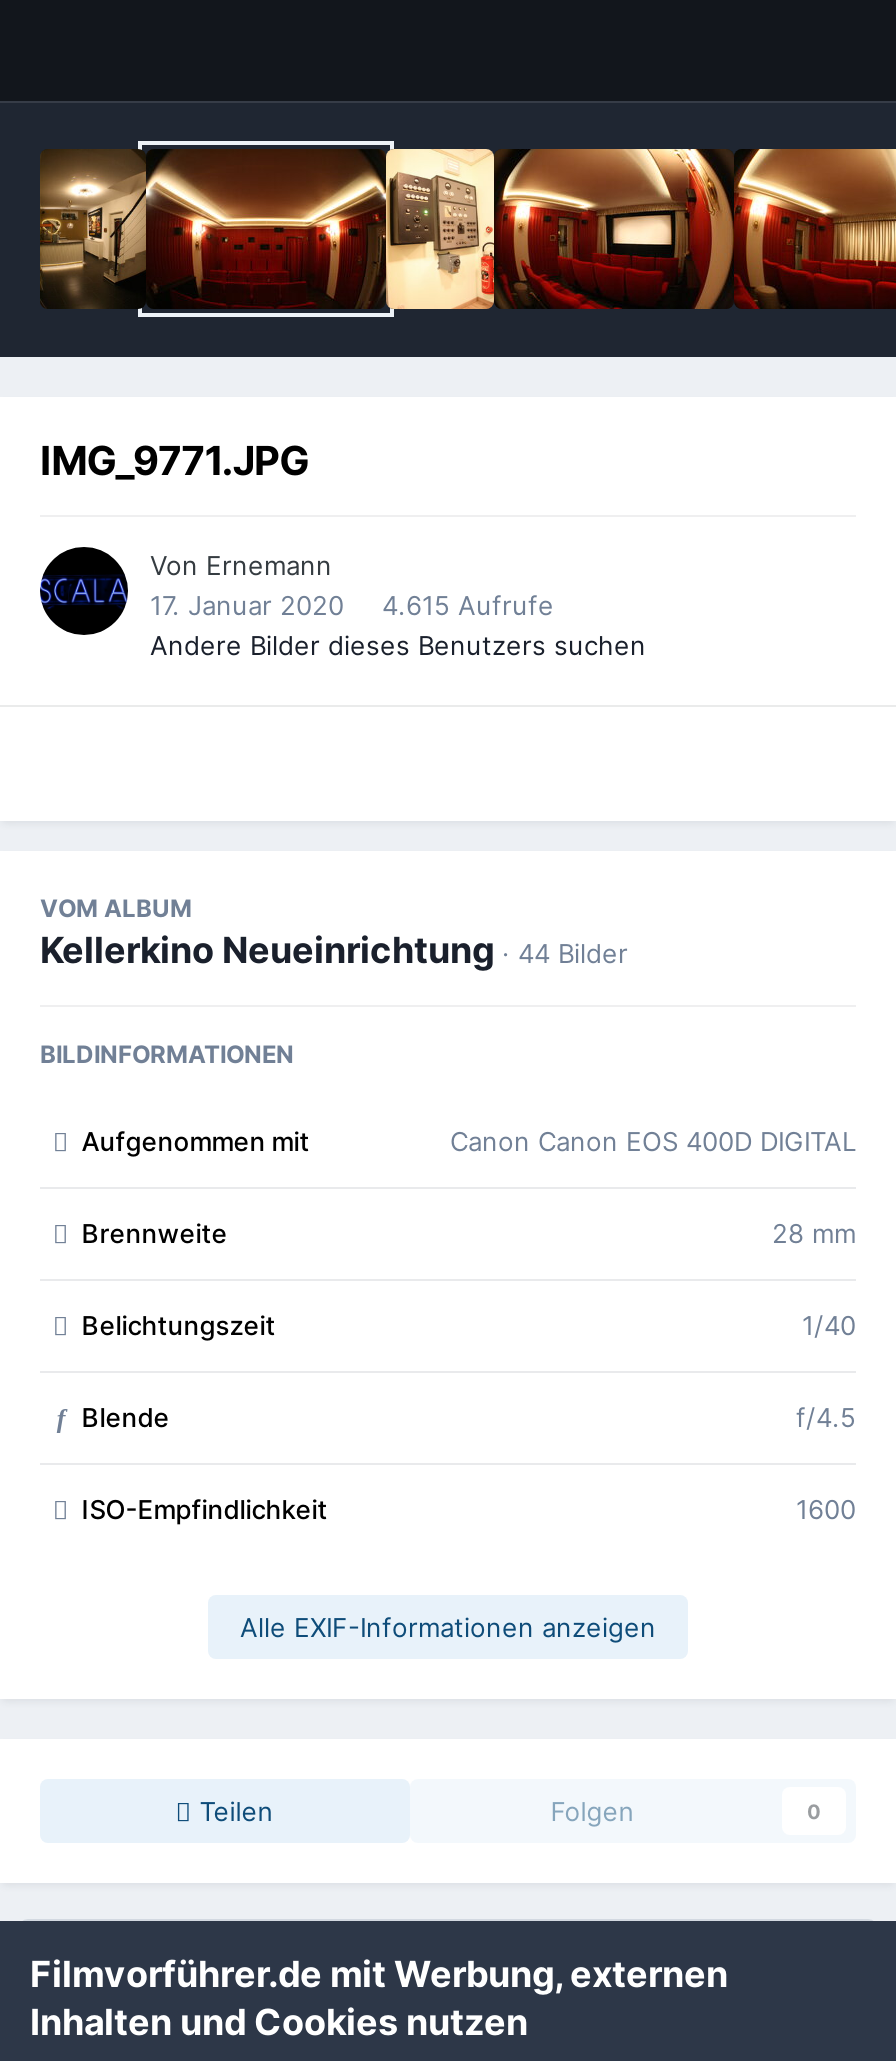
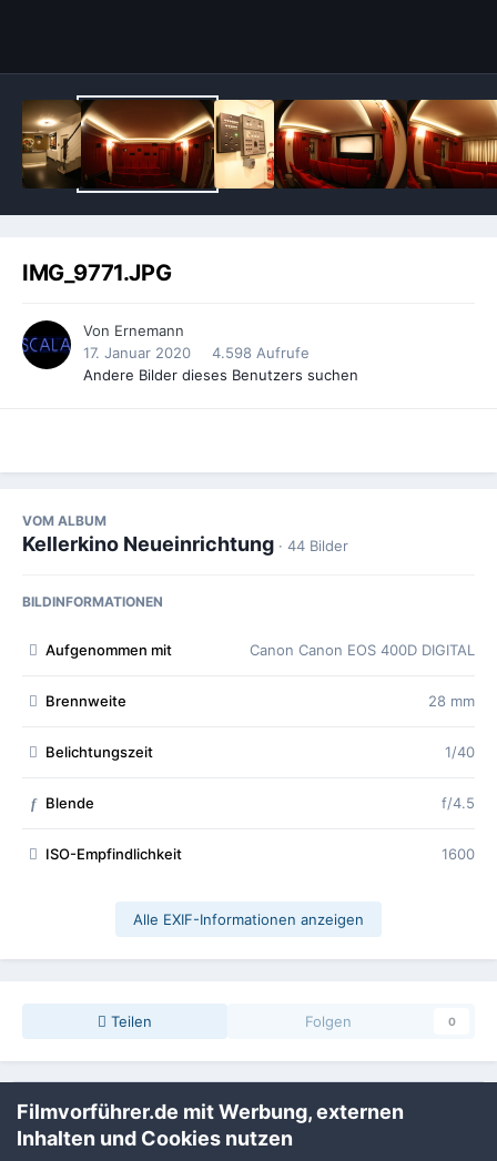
[150,589,554,621] 17. Januar 2020 4.615 Aufrufe -> [83,344,310,362] 17. Januar 2020 4.598 Aufrufe

